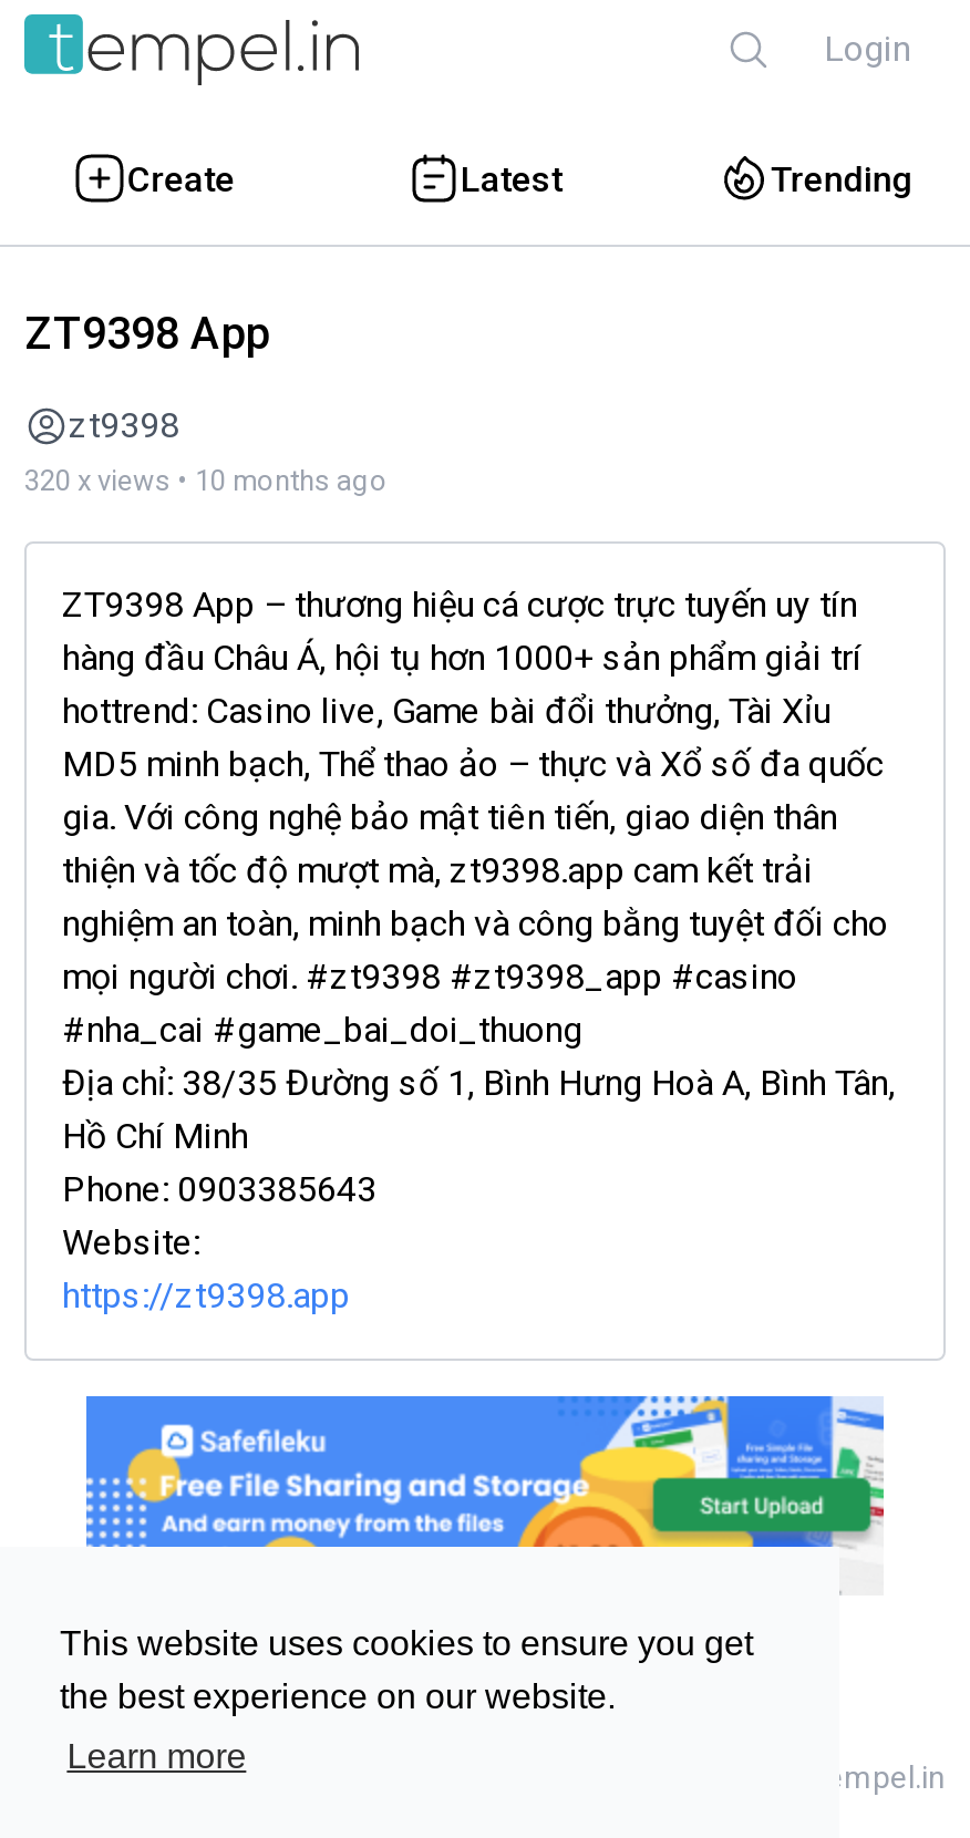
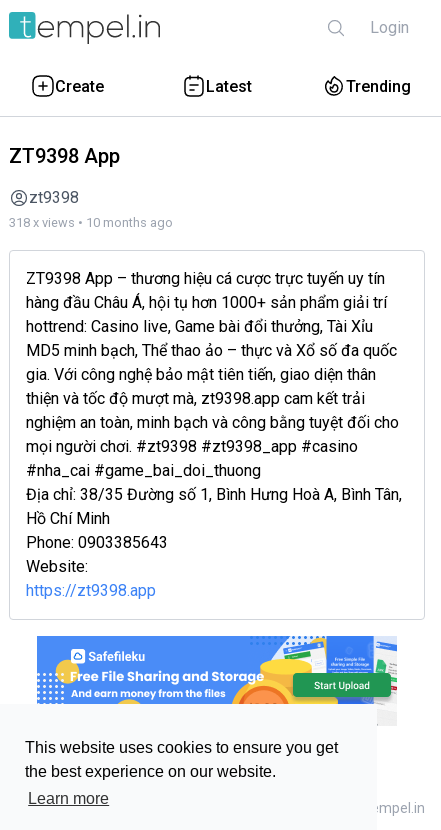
[24,464,388,497] 320 x views • 10 months ago -> [9,215,173,230] 318 x views • 10 months ago

